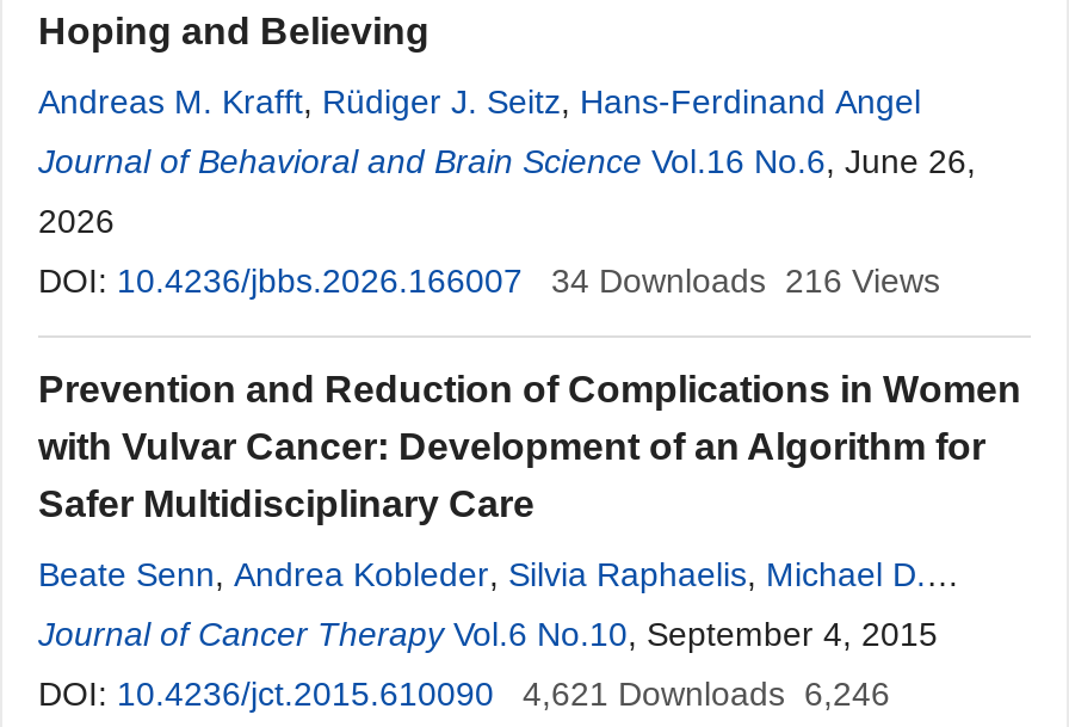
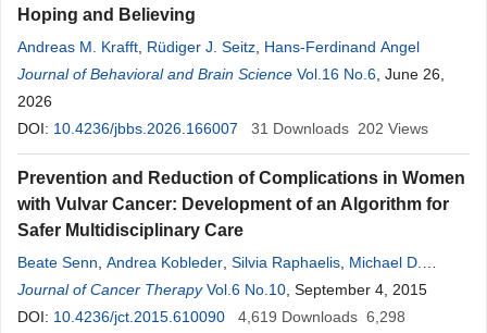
[551,261,940,300] 34 Downloads 216 Views -> [251,120,428,137] 31 Downloads 202 Views
[38,674,890,713] DOI: 10.4236/jct.2015.610090 4,621 Downloads 6,246 -> [17,308,405,325] DOI: 10.4236/jct.2015.610090 4,619 Downloads 6,298

